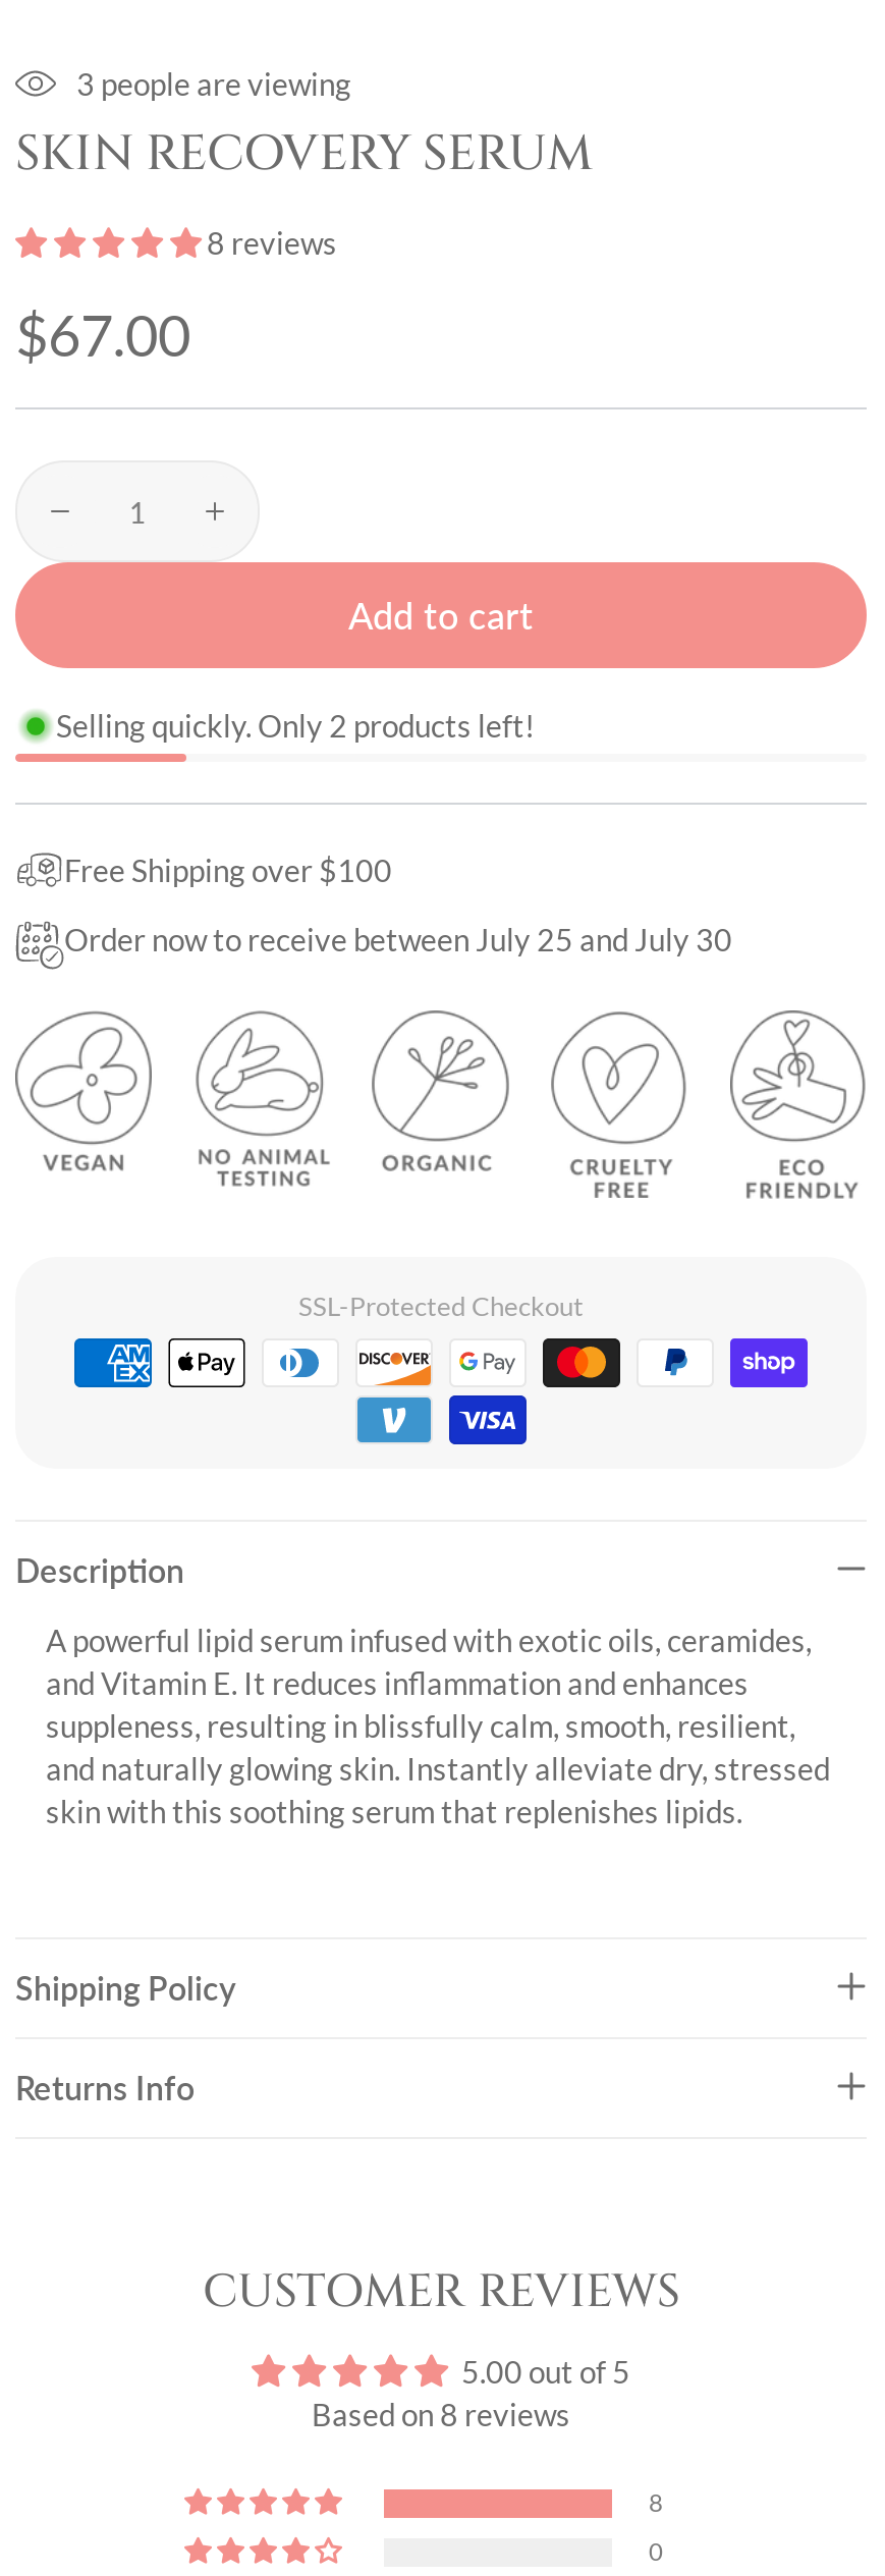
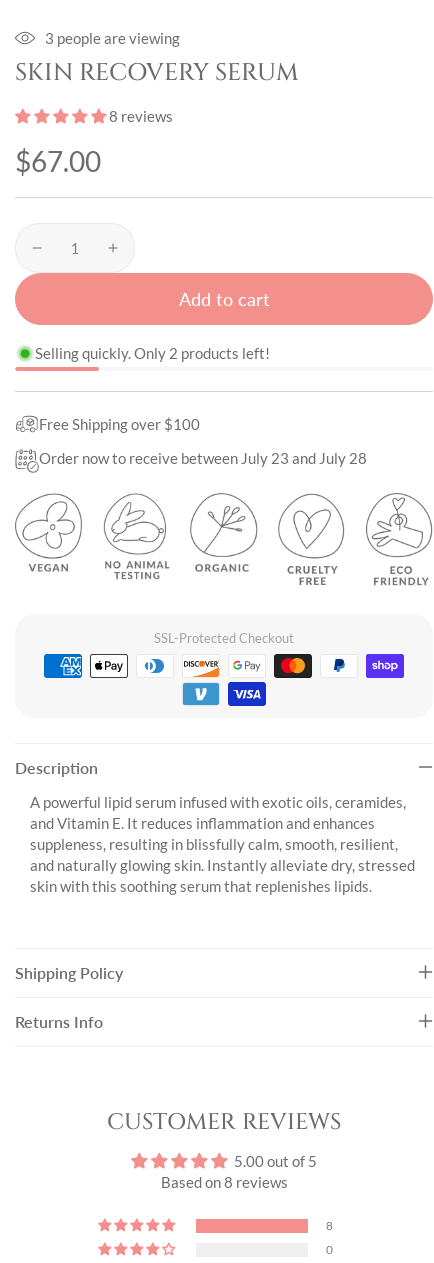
[64,921,732,957] Order now to receive between July 25 and July 30 -> [39,449,367,467] Order now to receive between July 23 and July 28

